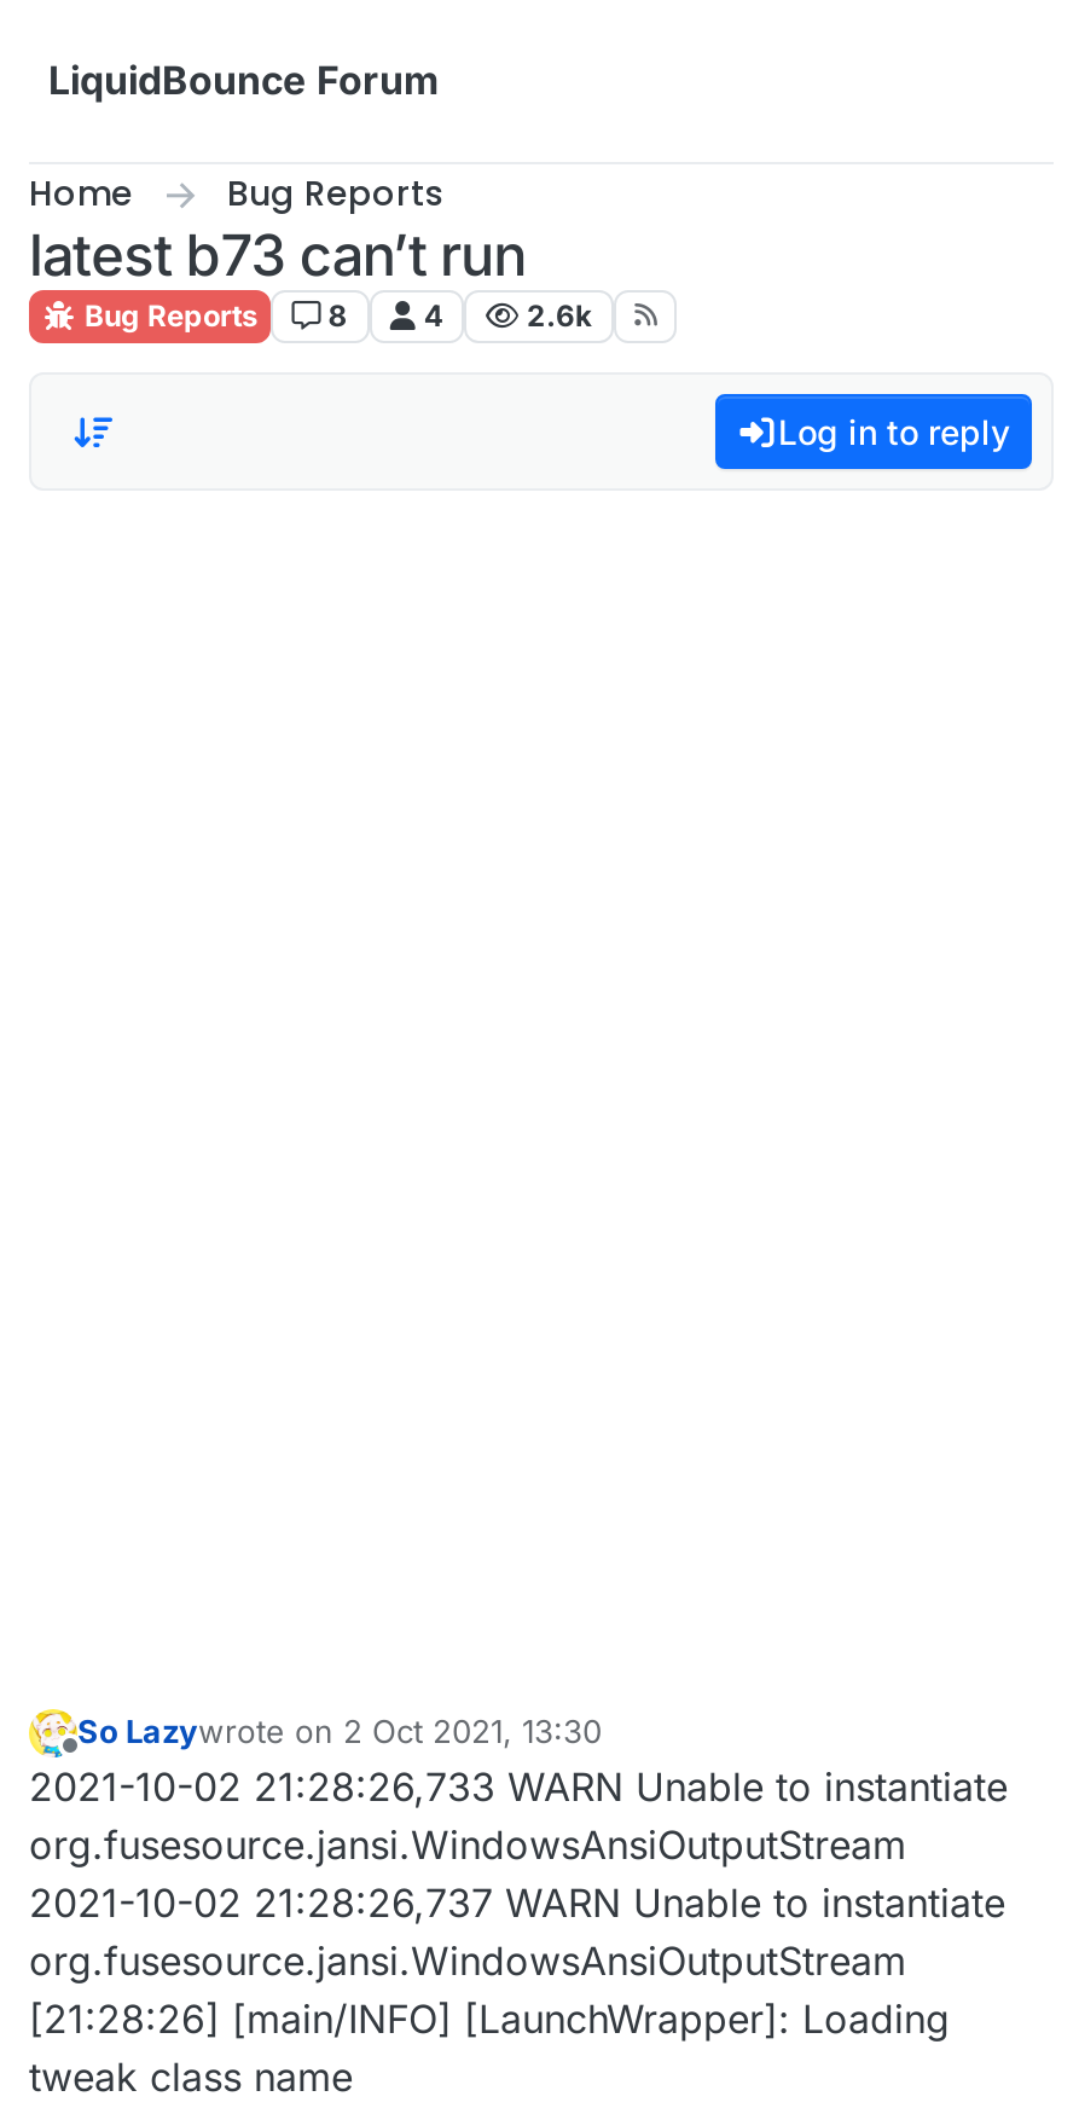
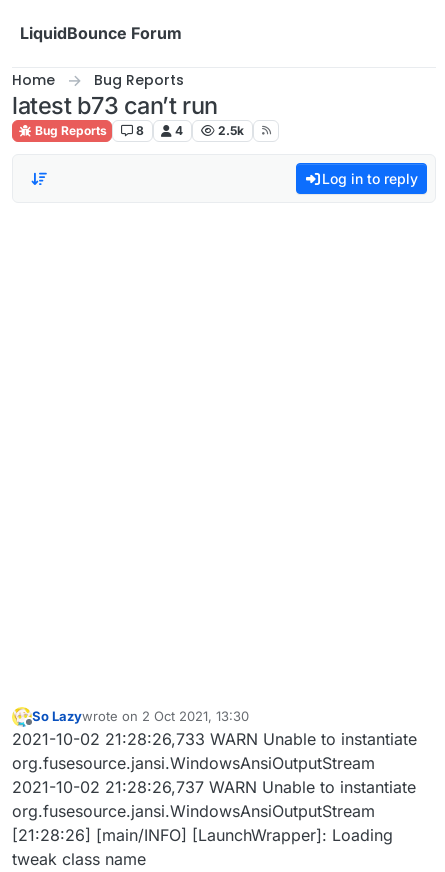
[527,298,592,334] 2.6k -> [218,123,244,138] 2.5k

